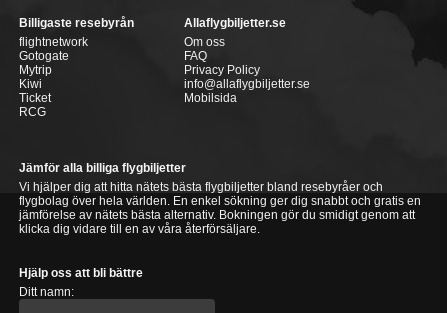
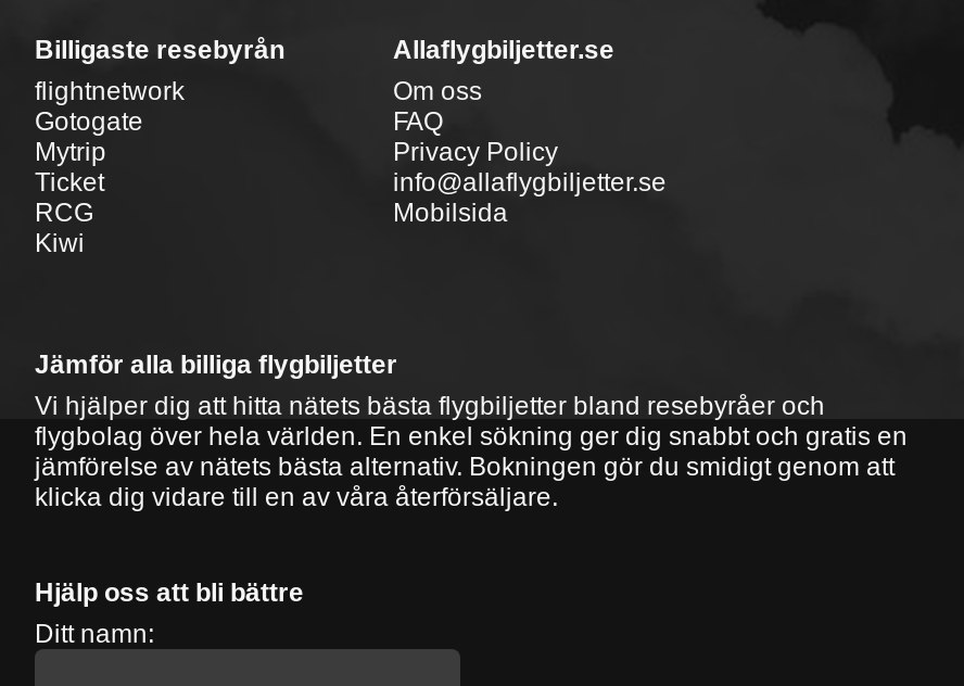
moved [19,77,42,91] -> [35,228,85,258]: Kiwi

